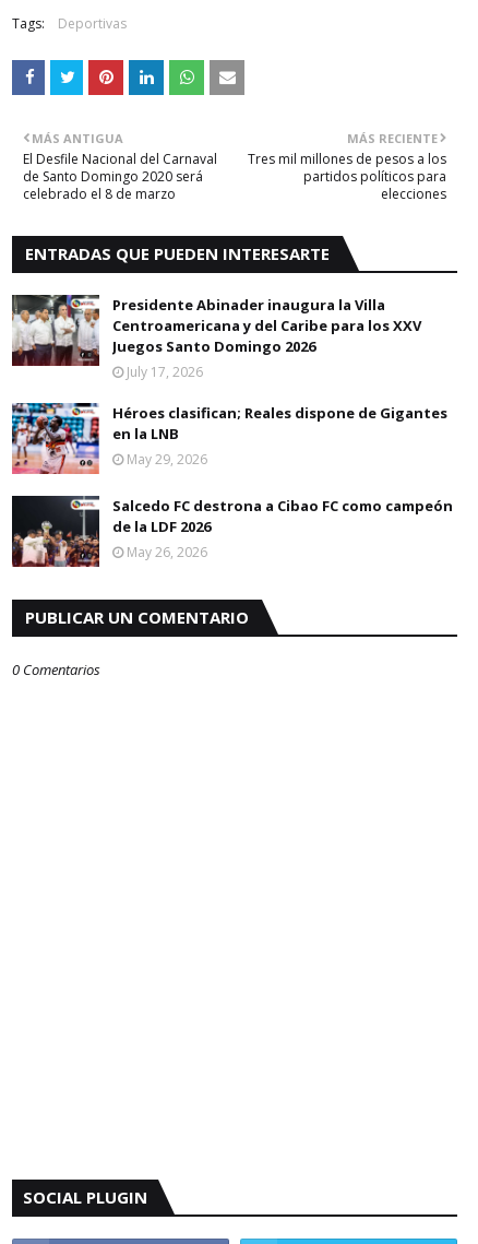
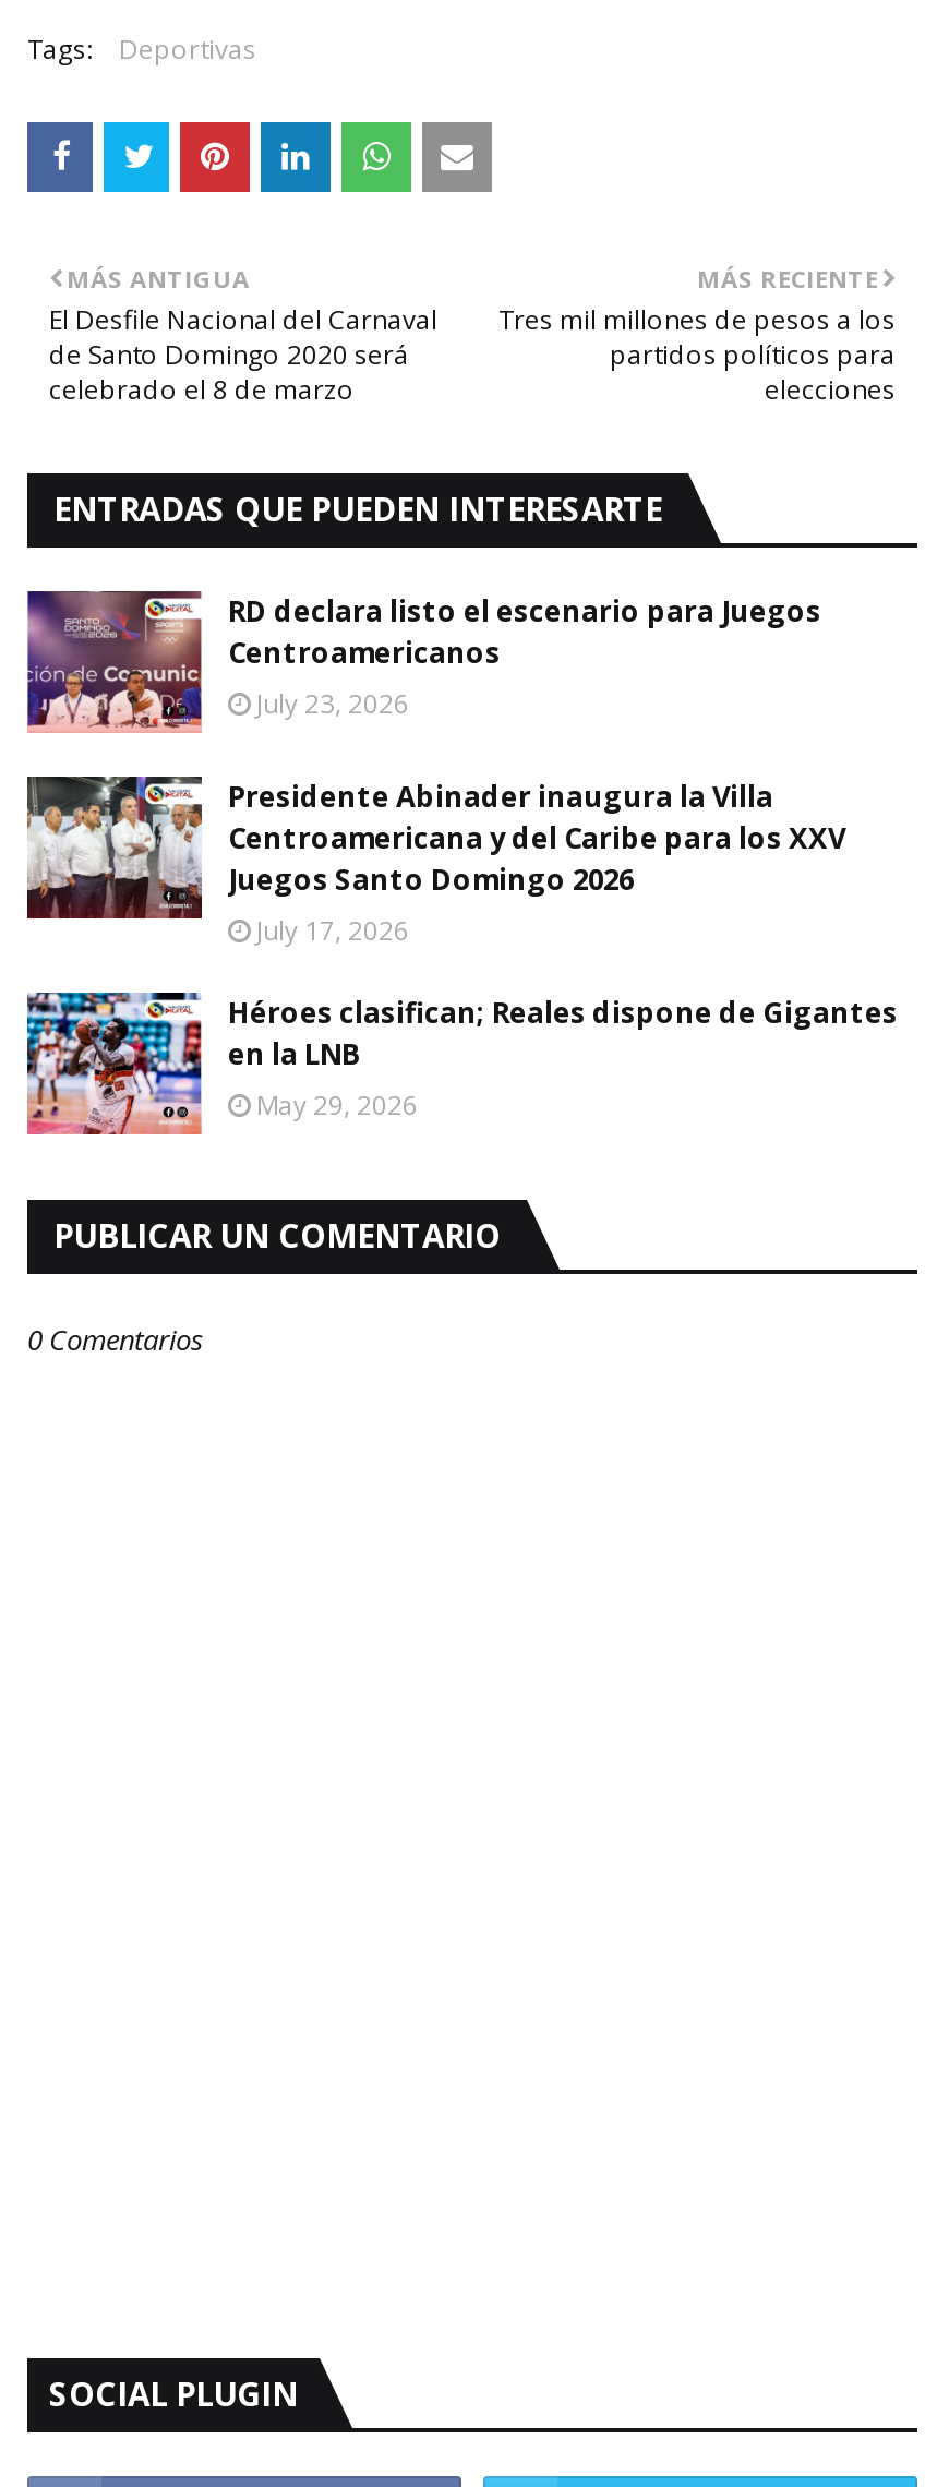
none -> [25,589,821,733] [image] | RD declara listo el escenario para Juegos | Centroamericanos | July 23, 2026
moved [10,293,447,469] -> [23,772,898,1124]: [image] | Presidente Abinader inaugura la Villa | Centroamericana y del Caribe para los XXV | Juegos Santo Domingo 2026 | July 17, 2026 | Héroes clasifican; Reales dispone de Gigantes | en la LNB | May 29, 2026
[11,495,453,568] [image] | Salcedo FC destrona a Cibao FC como campeón | de la LDF 2026 | May 26, 2026 -> none

